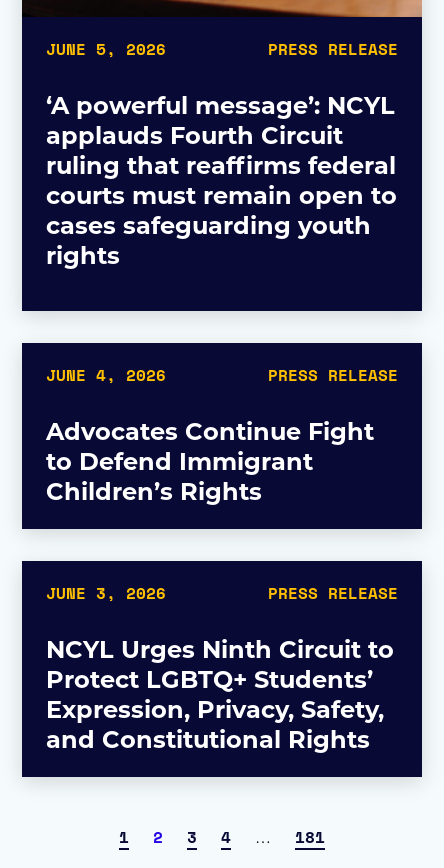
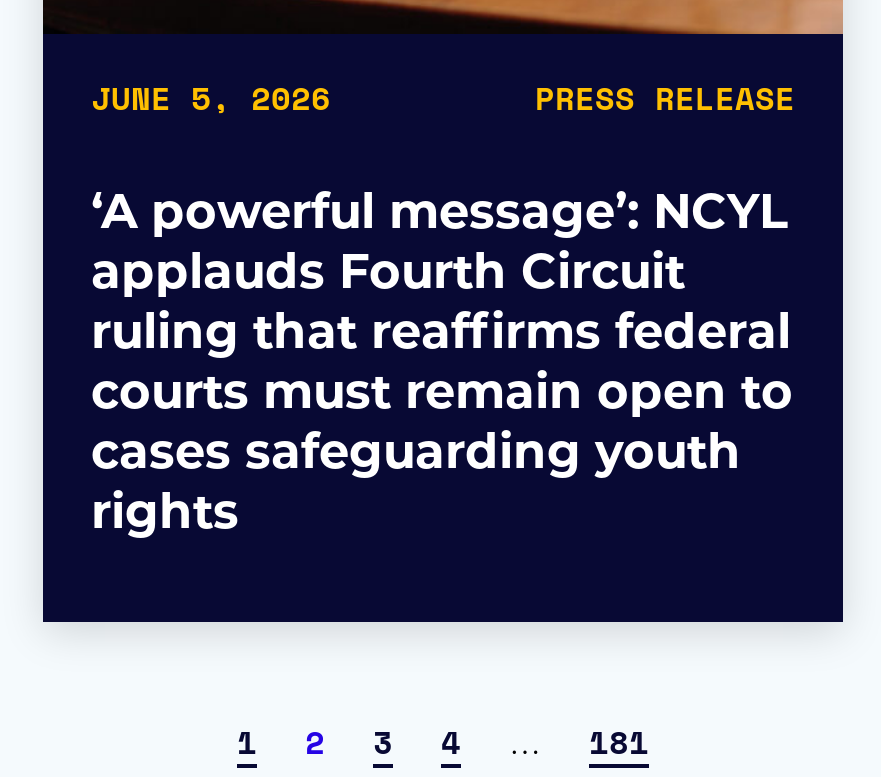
[22,342,423,754] [image] | JUNE 4, 2026 | PRESS RELEASE | Advocates Continue Fight | to Defend Immigrant | Children’s Rights | JUNE 3, 2026 | PRESS RELEASE | NCYL Urges Ninth Circuit to | Protect LGBTQ+ Students’ | Expression, Privacy, Safety, | and Constitutional Rights -> none

